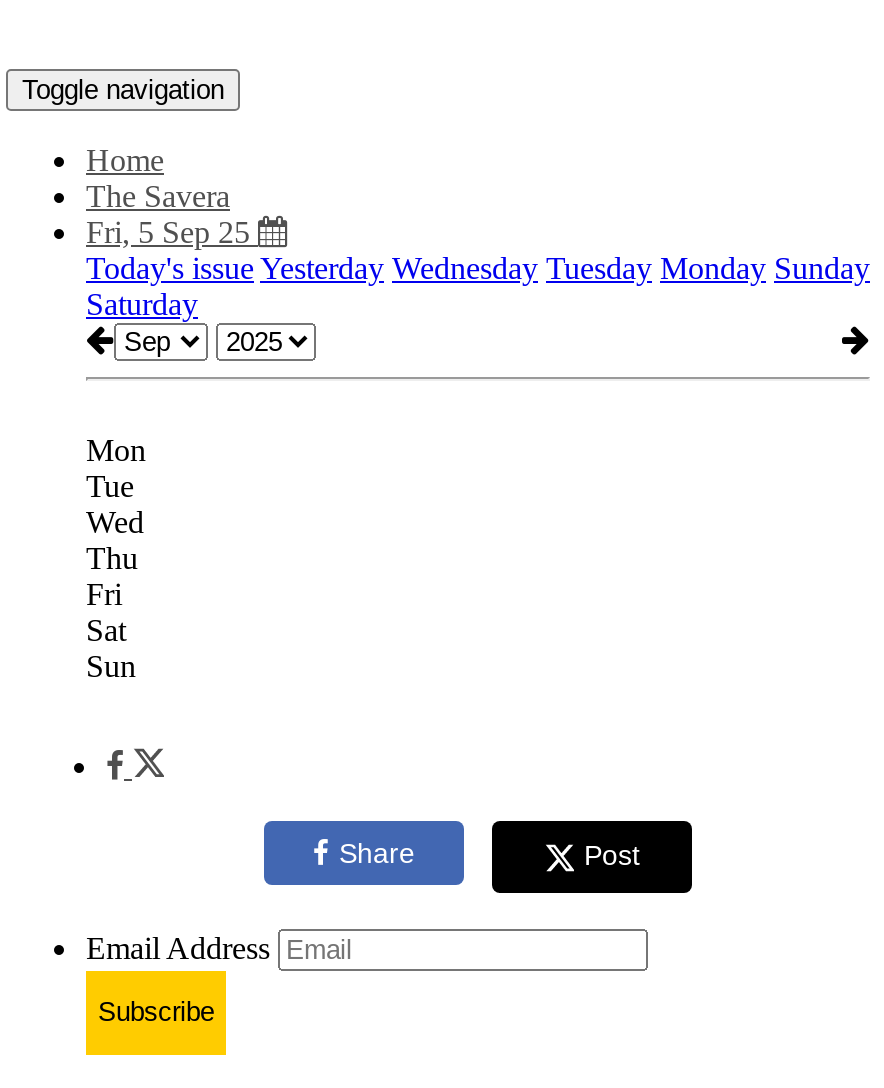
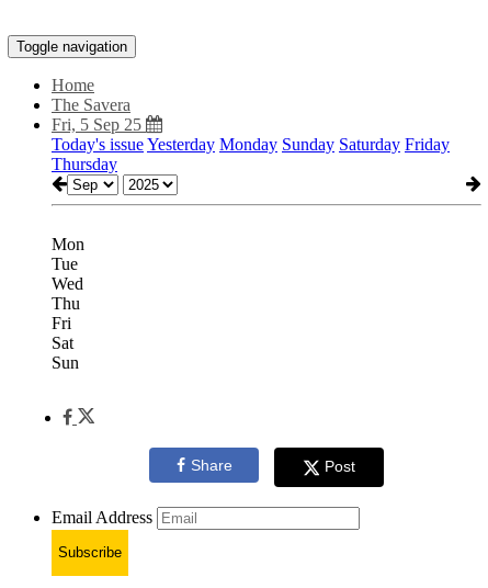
[86,251,870,321] Today's issue Yesterday Wednesday Tuesday Monday Sunday | Saturday -> [52,135,450,173] Today's issue Yesterday Monday Sunday Saturday Friday | Thursday

